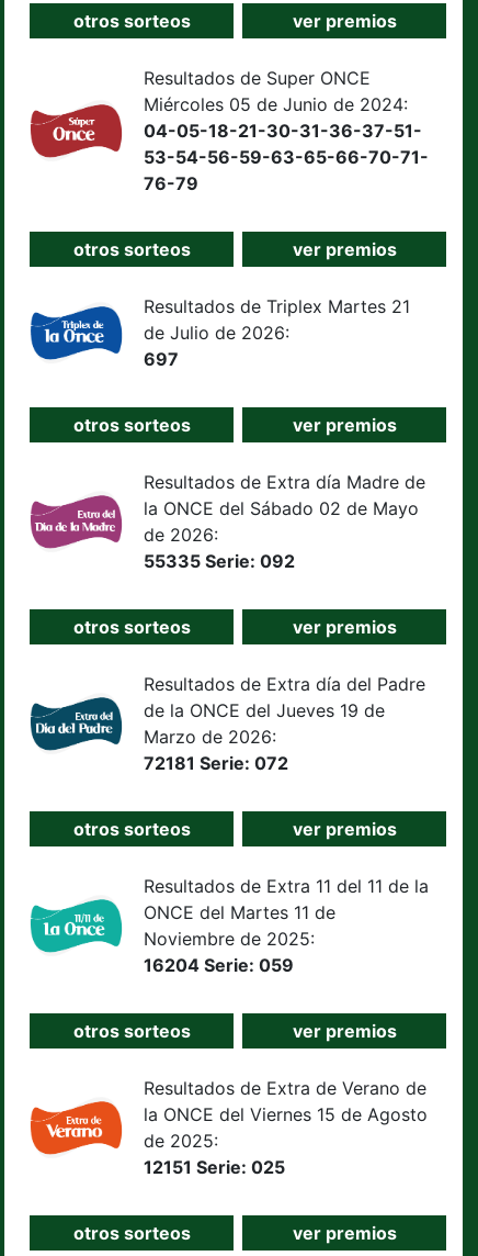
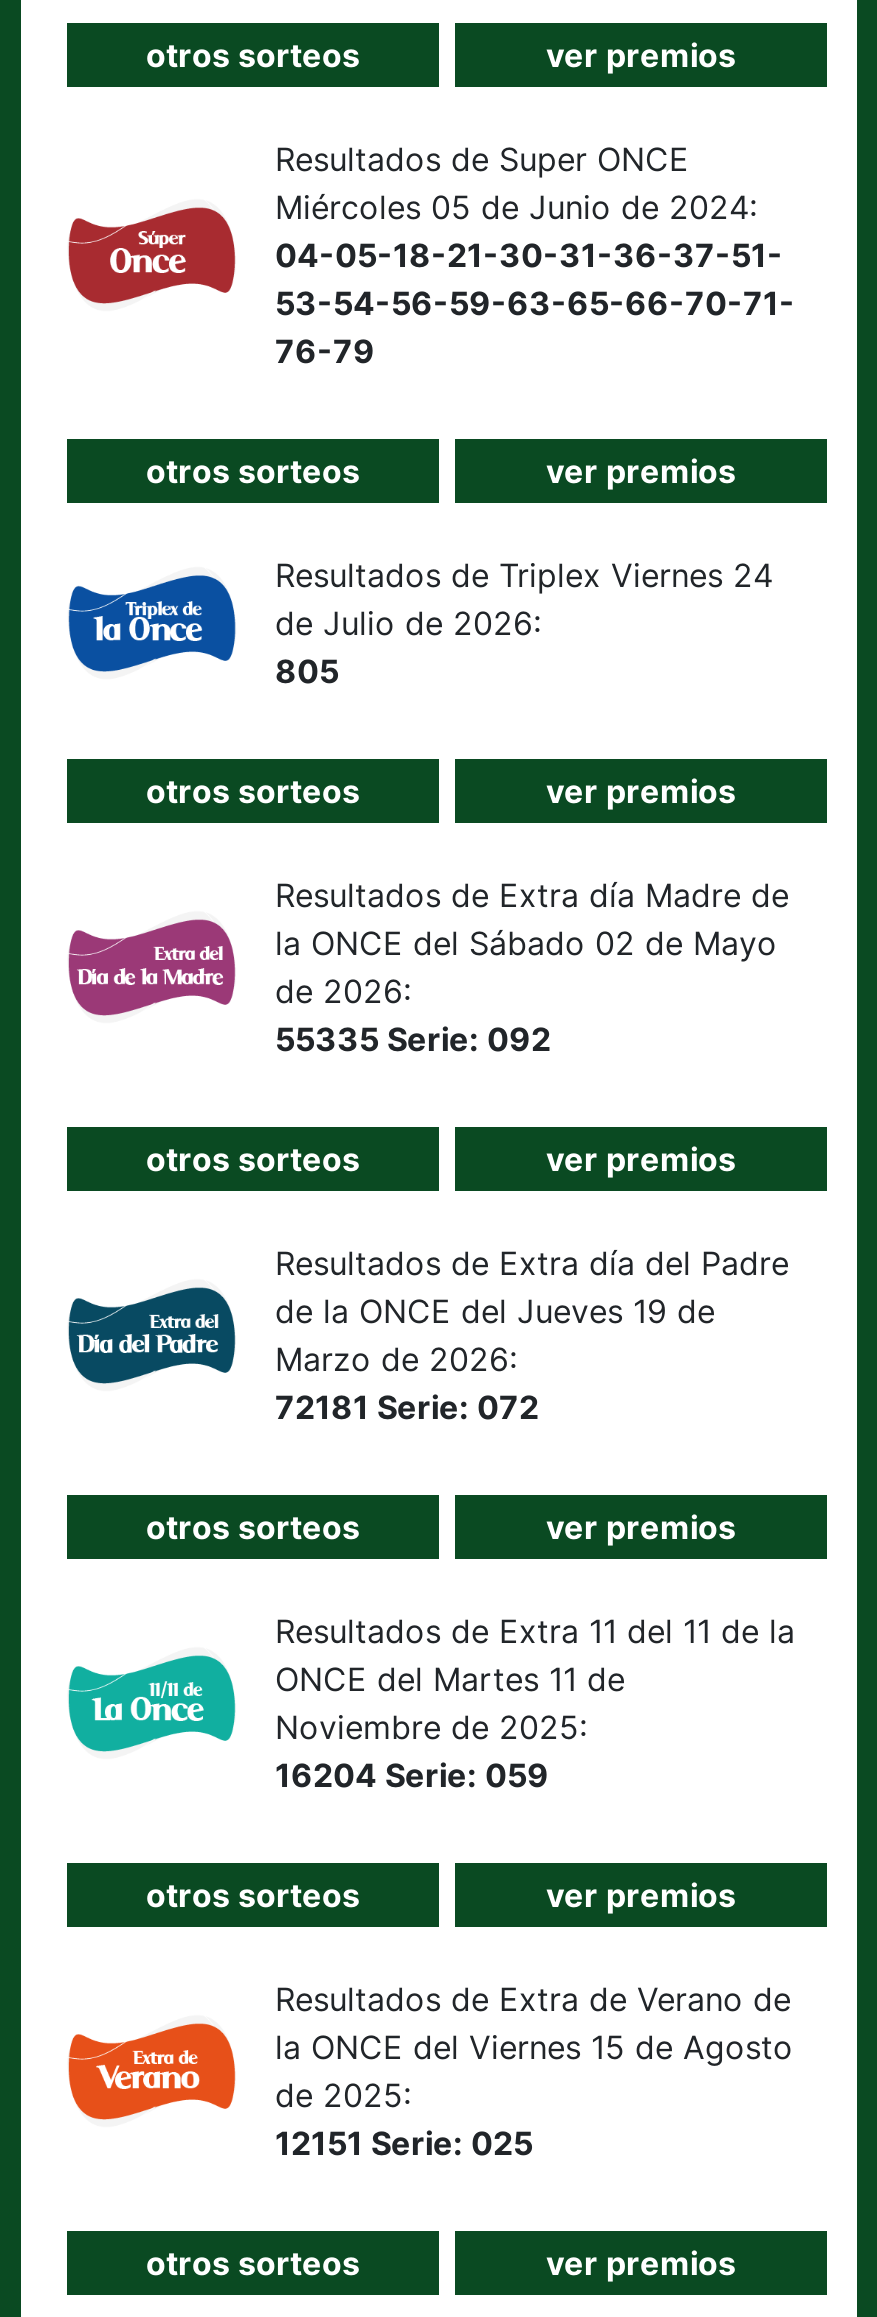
[144,295,410,317] Resultados de Triplex Martes 21 -> [275,555,773,595] Resultados de Triplex Viernes 24
[144,348,179,370] 697 -> [275,651,339,691] 805

